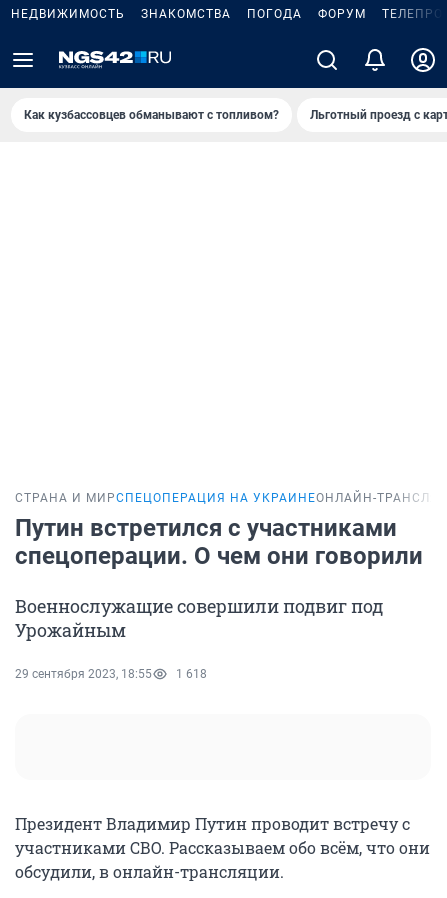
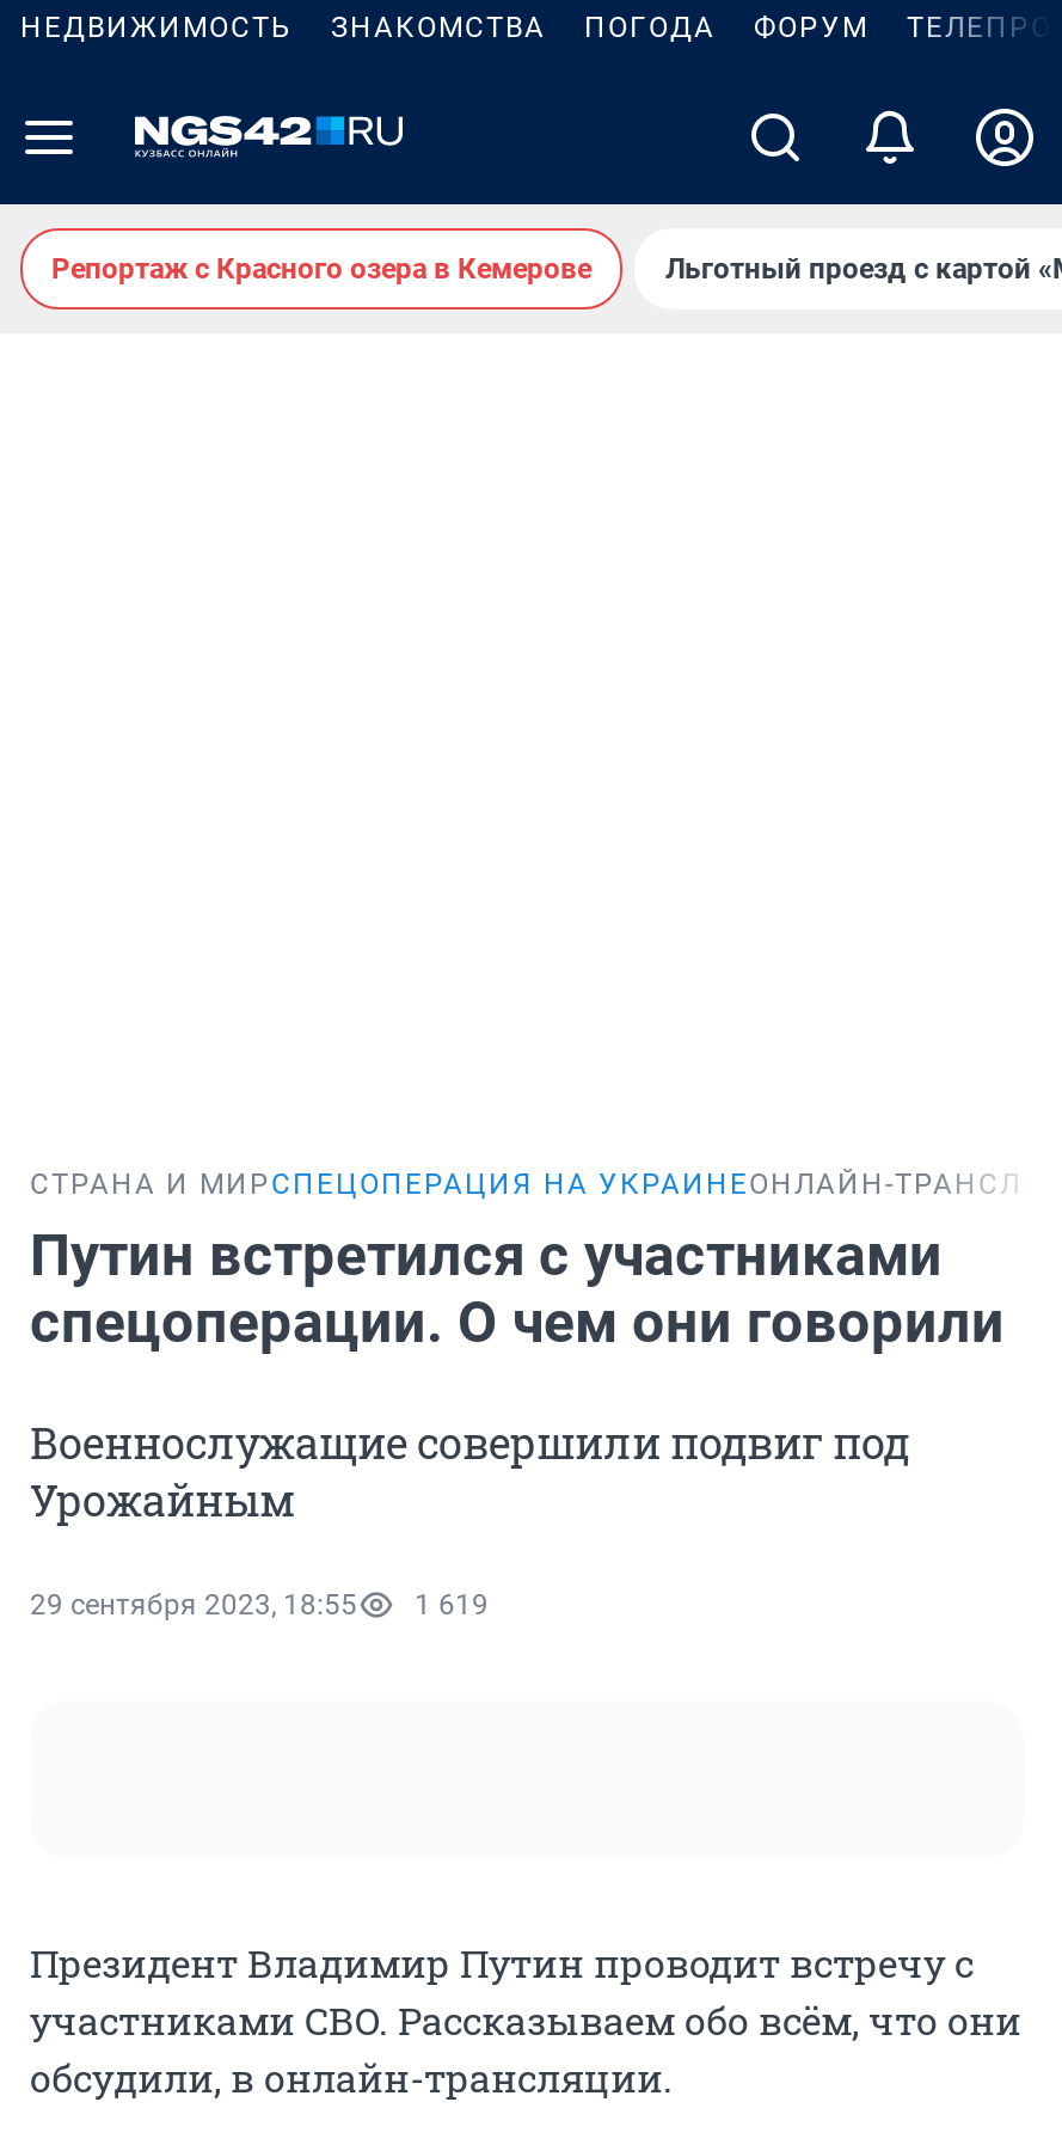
[24,108,279,122] Как кузбассовцев обманывают с топливом? -> [51,252,591,286] Репортаж с Красного озера в Кемерове
[15,667,207,681] 29 сентября 2023, 18:55 1 618 -> [30,1588,489,1622] 29 сентября 2023, 18:55 1 619

